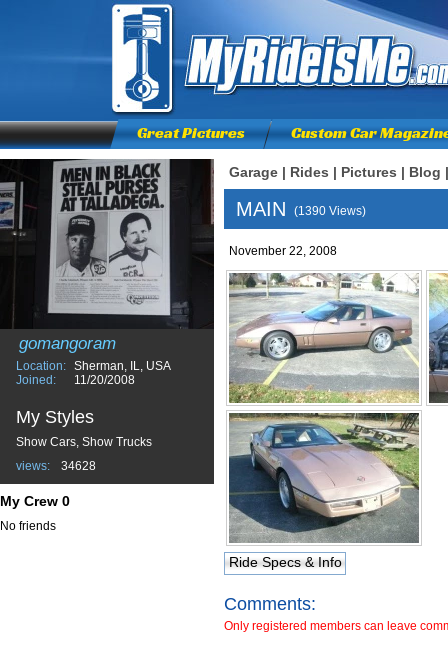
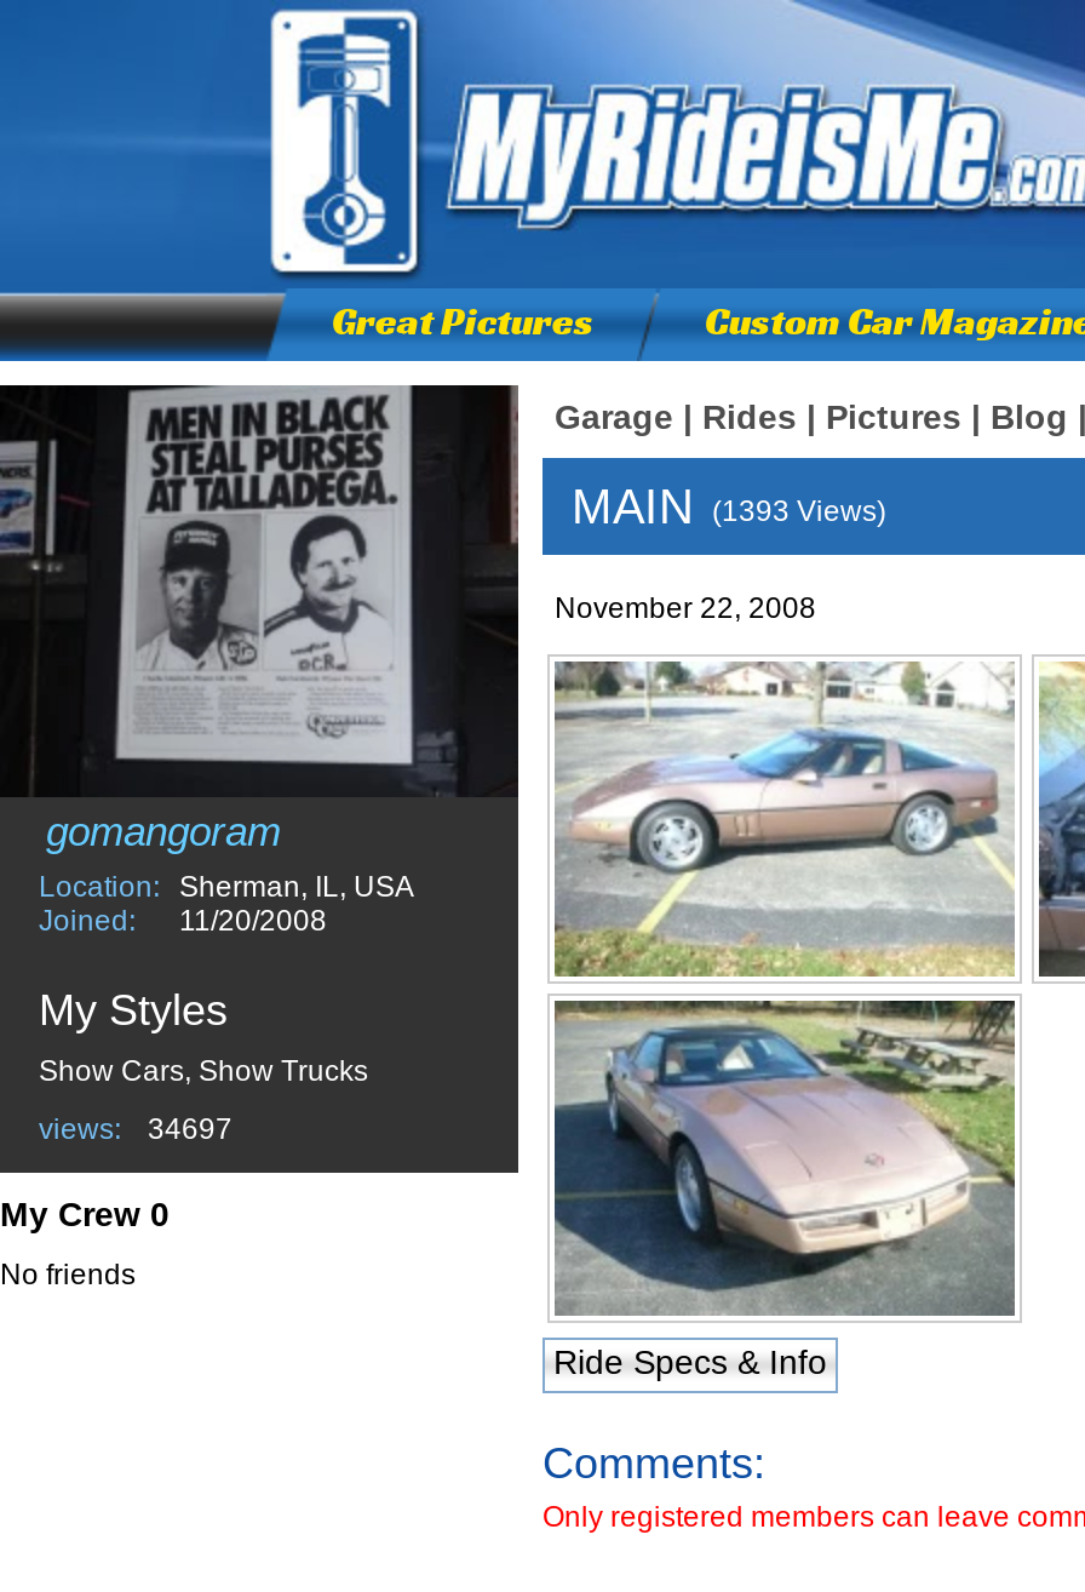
[236,198,366,220] MAIN (1390 Views) -> [572,480,886,533] MAIN (1393 Views)
[16,459,96,473] views: 34628 -> [39,1112,232,1146] views: 34697

